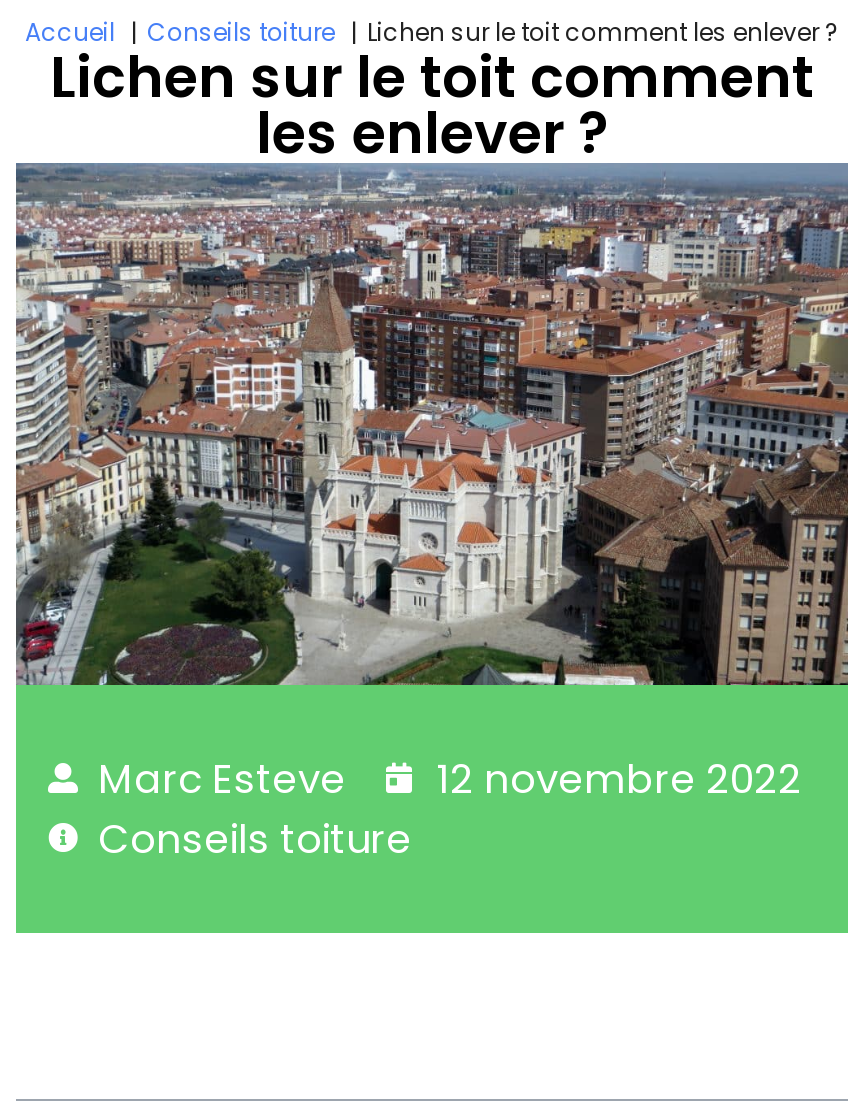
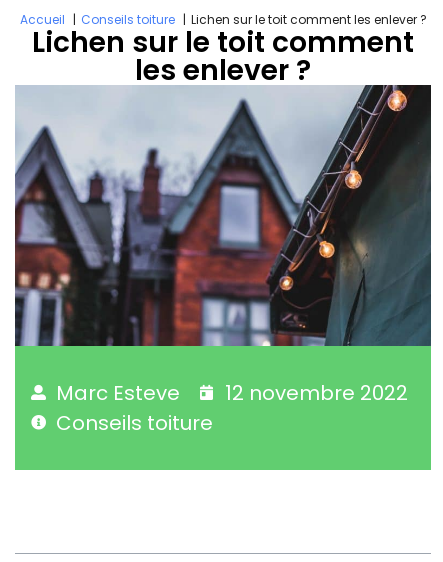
[16,161,850,687] [image] -> [15,84,432,347] [image]

